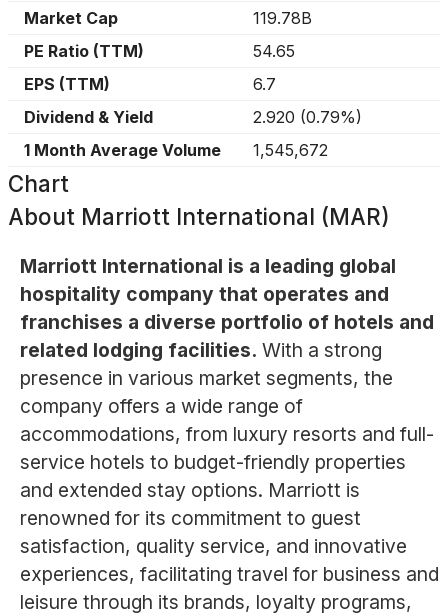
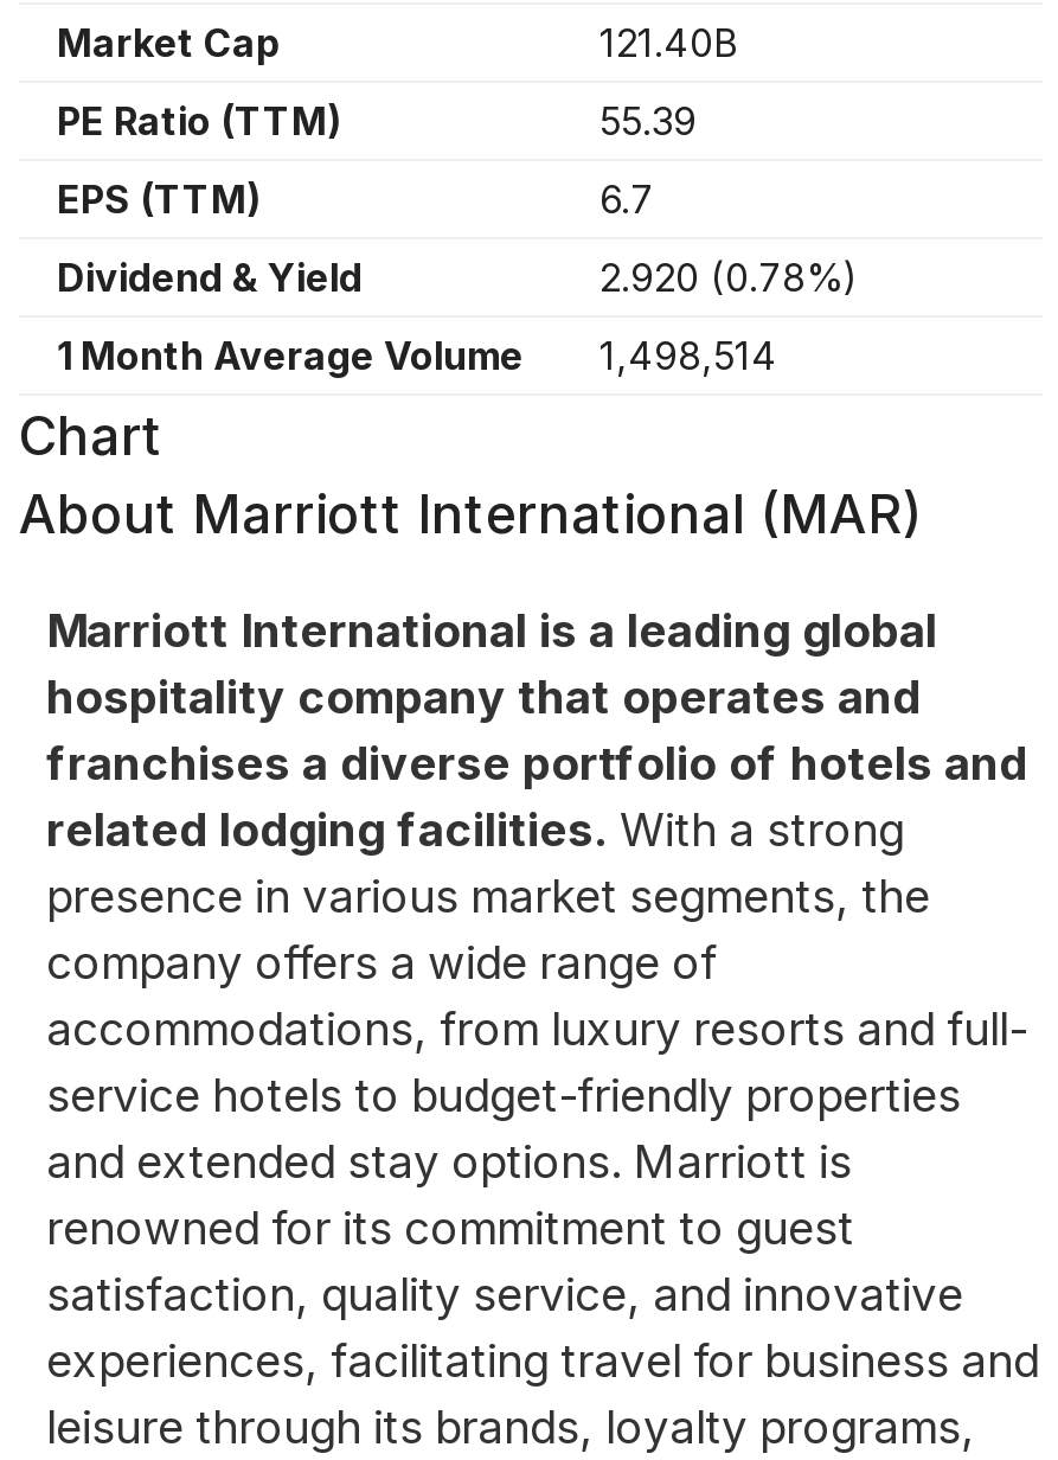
[253,8,312,28] 119.78B -> [599,19,739,66] 121.40B
[253,41,295,61] 54.65 -> [599,97,697,145] 55.39
[253,107,362,127] 2.920 (0.79%) -> [599,254,858,301] 2.920 (0.78%)
[24,140,328,160] 1 Month Average Volume 1,545,672 -> [57,332,777,379] 1 Month Average Volume 1,498,514

